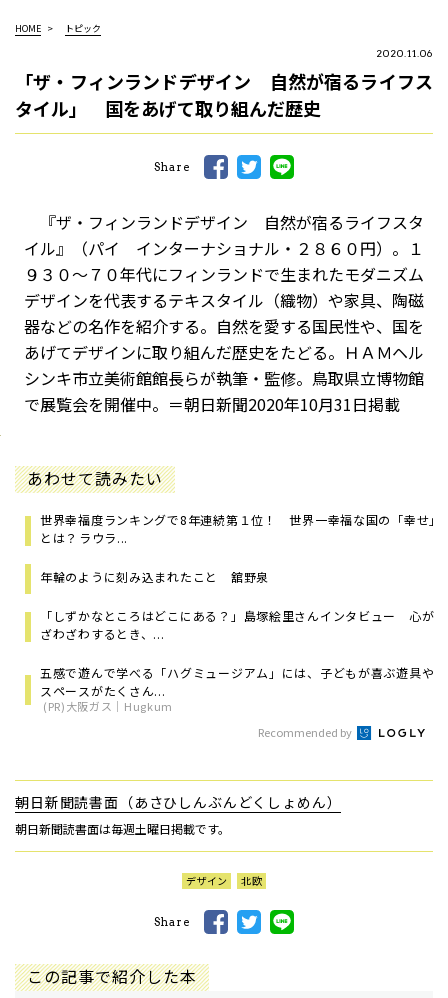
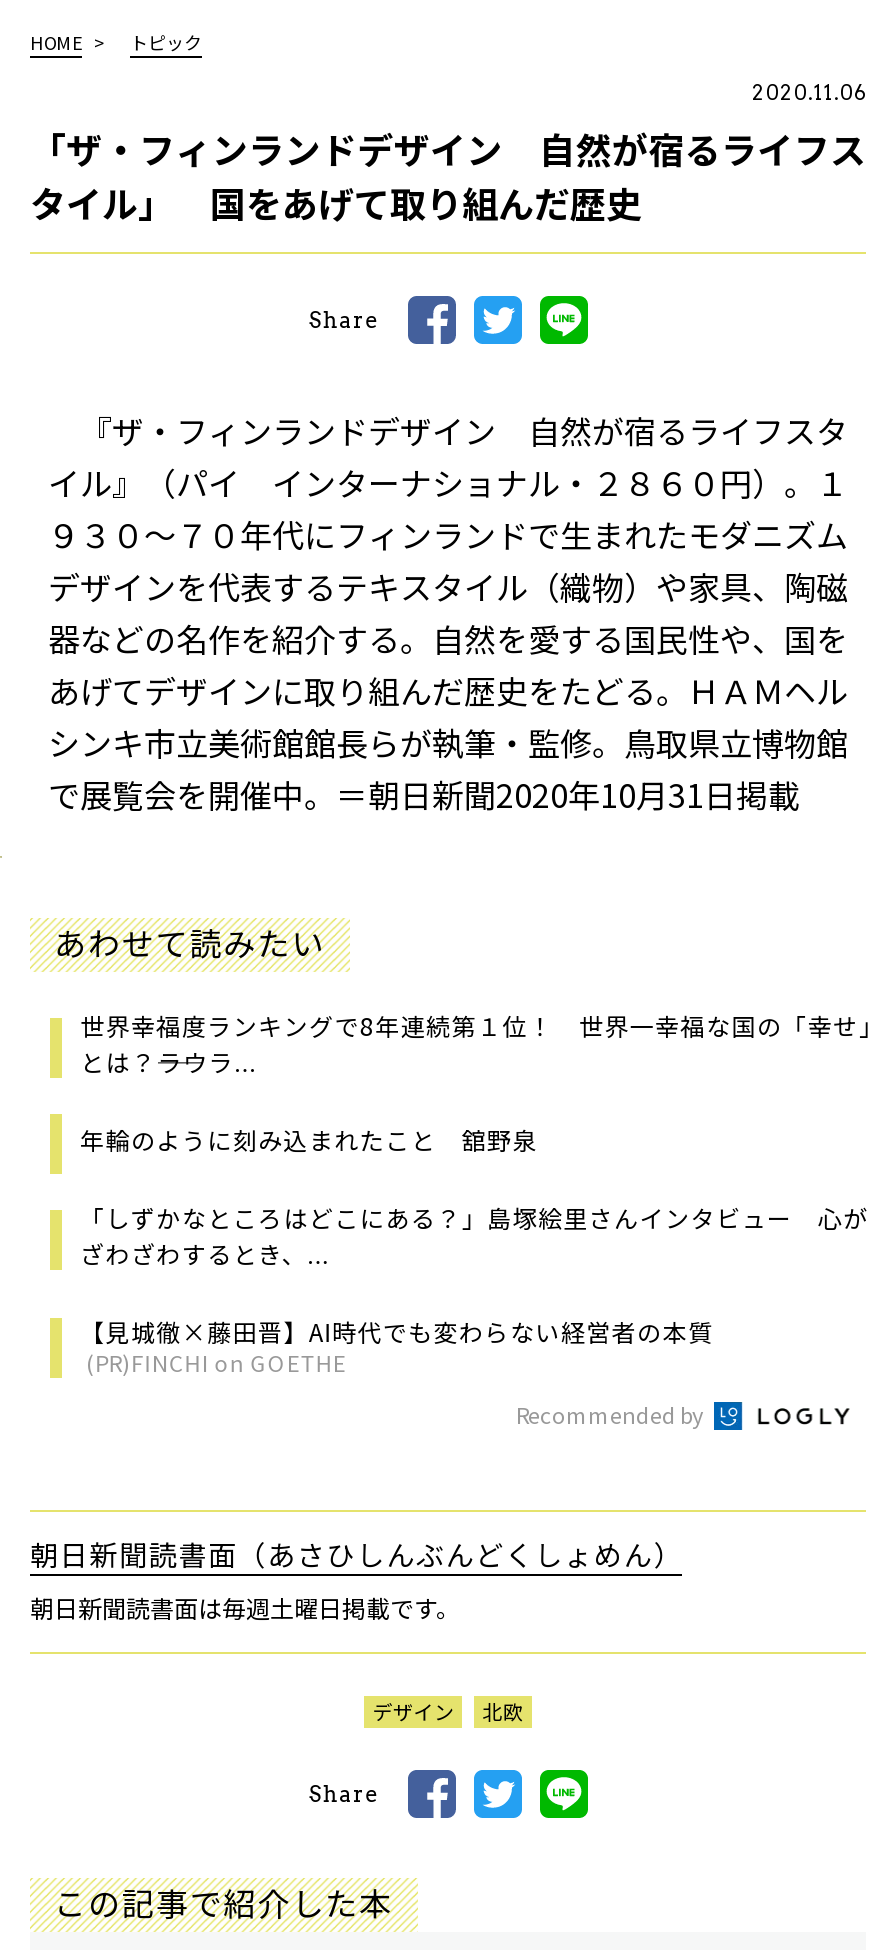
[40,664,434,714] 五感で遊んで学べる「ハグミュージアム」には、子どもが喜ぶ遊具や | スペースがたくさん... | (PR)大阪ガス｜Hugkum -> [80,1314,713,1378] 【見城徹×藤田晋】AI時代でも変わらない経営者の本質 | (PR)FINCHI on GOETHE

